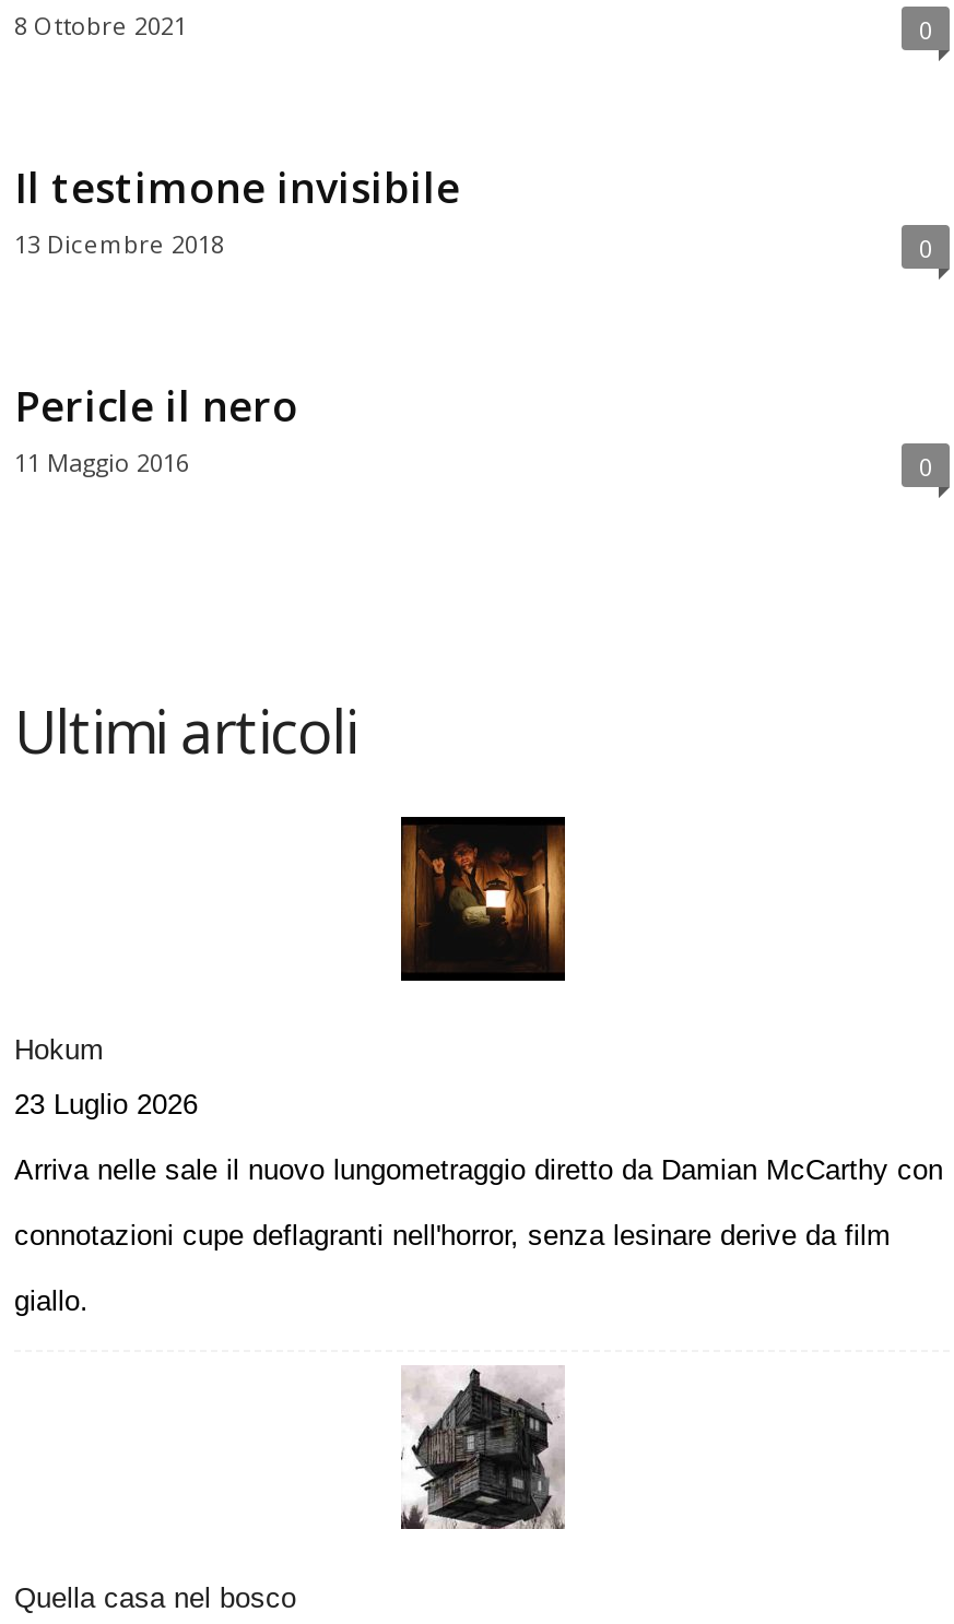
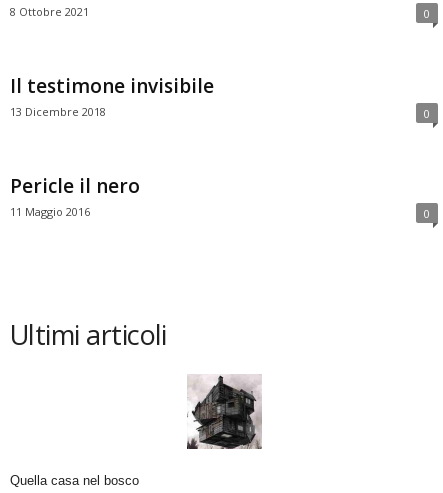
[14,815,943,1317] [image] | Hokum | 23 Luglio 2026 | Arriva nelle sale il nuovo lungometraggio diretto da Damian McCarthy con | connotazioni cupe deflagranti nell'horror, senza lesinare derive da film | giallo. -> none

